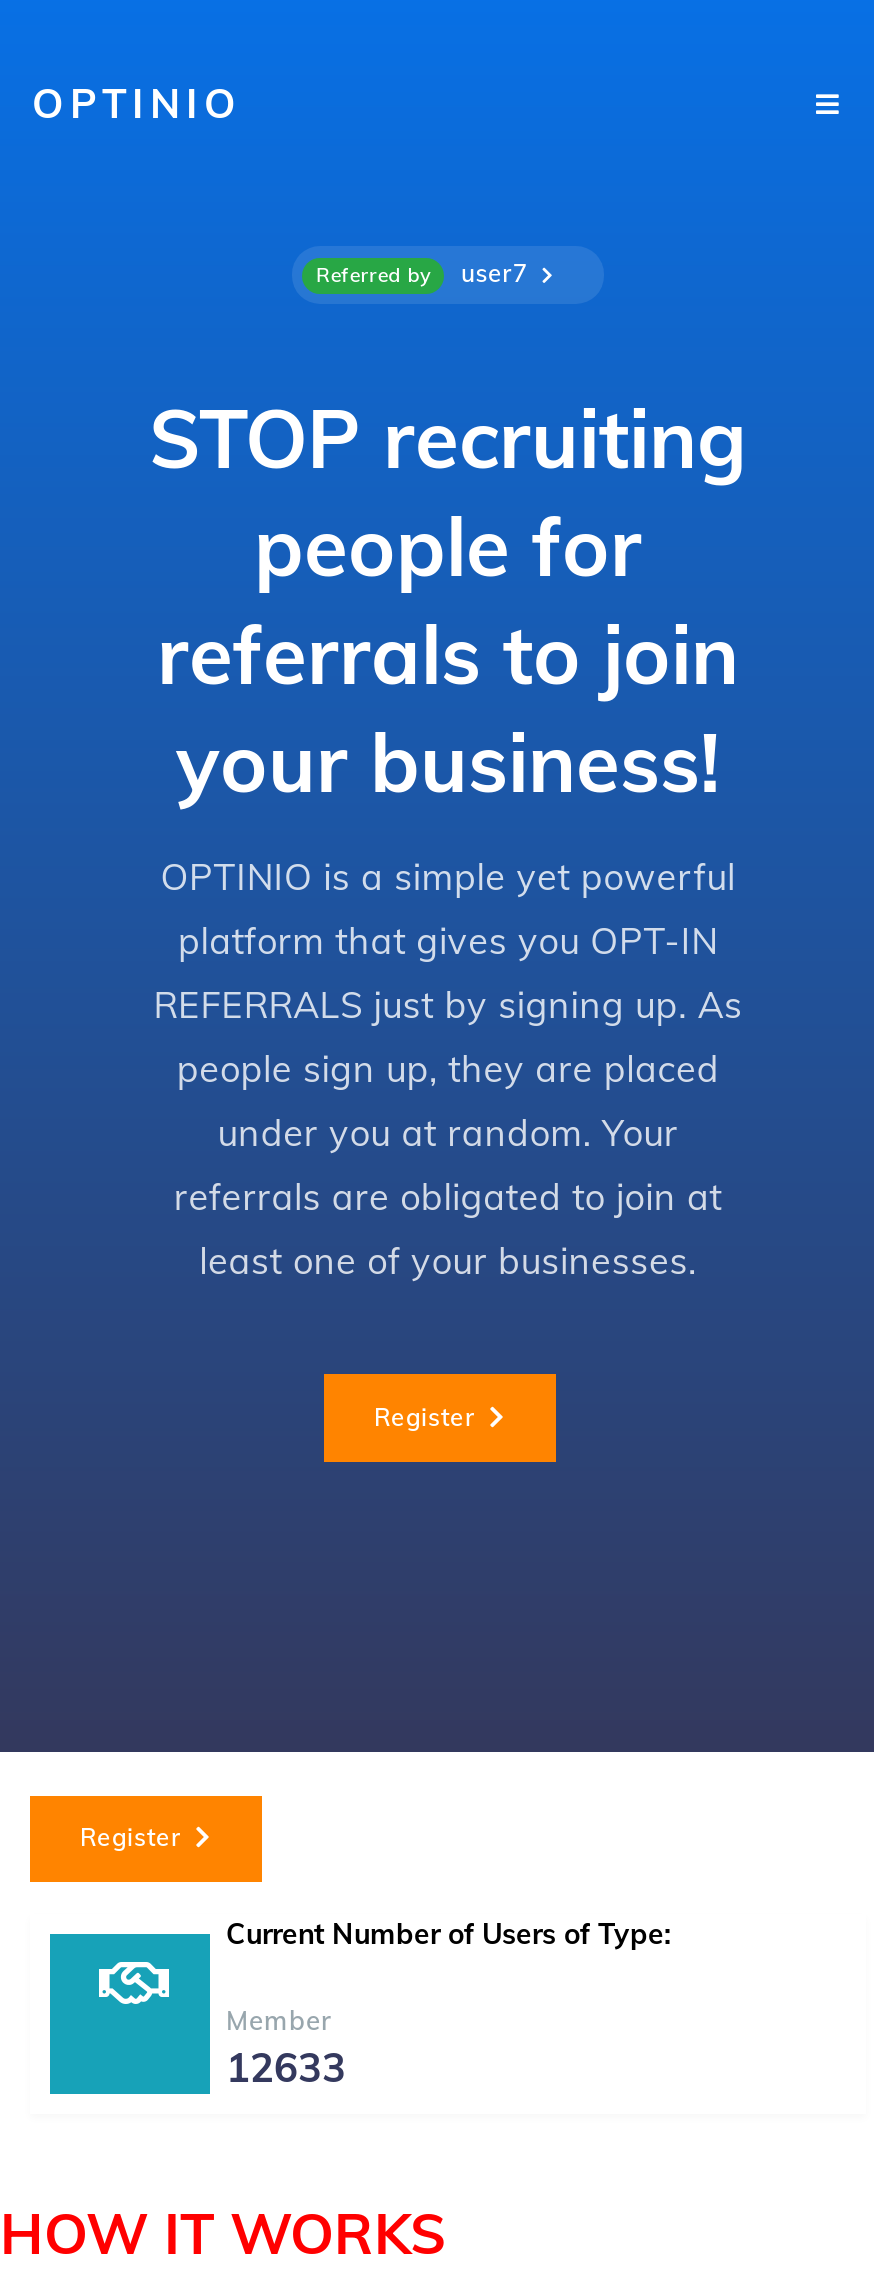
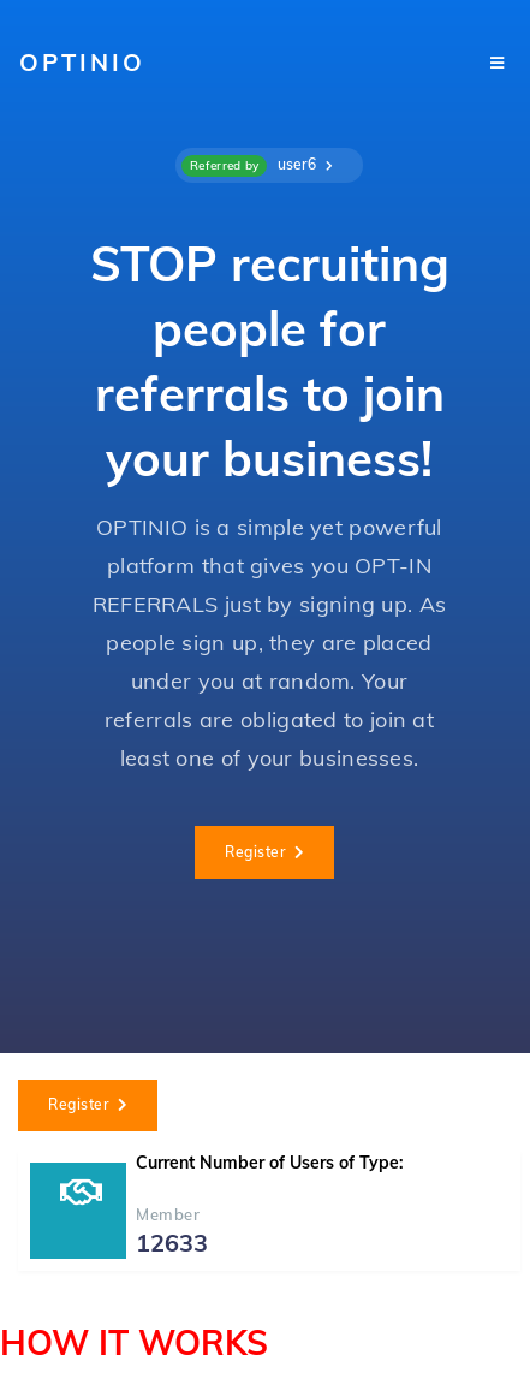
[316,258,534,288] Referred by user7 -> [190,155,321,173] Referred by user6

